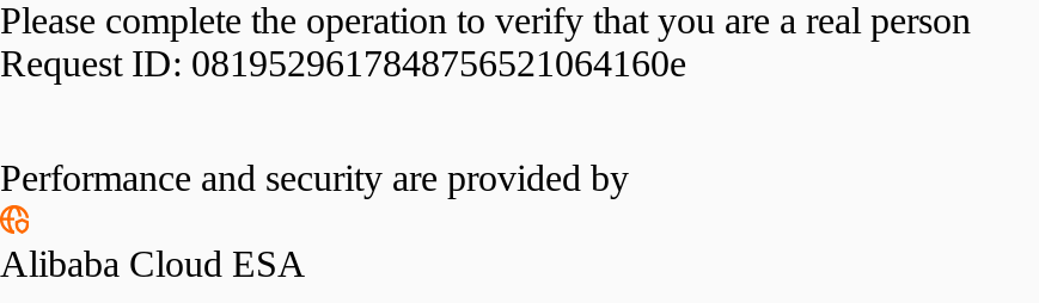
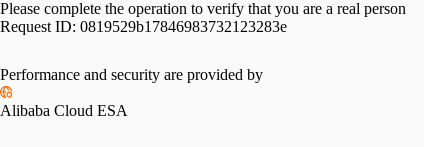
[0,43,686,84] Request ID: 0819529617848756521064160e -> [0,18,287,35] Request ID: 0819529b17846983732123283e

